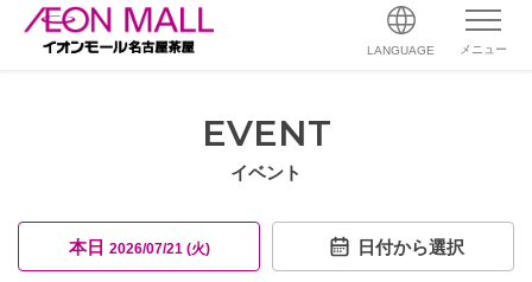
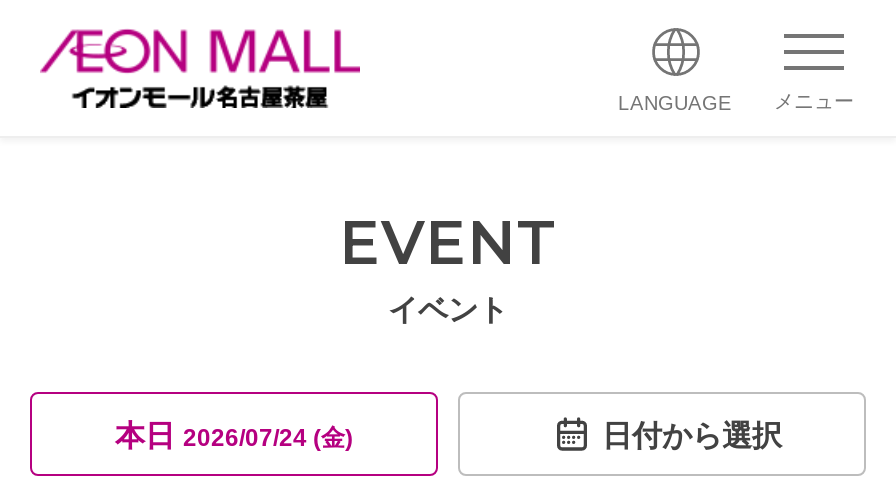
[68,236,210,257] 本日2026/07/21 (火) -> [115,417,353,451] 本日2026/07/24 (金)

